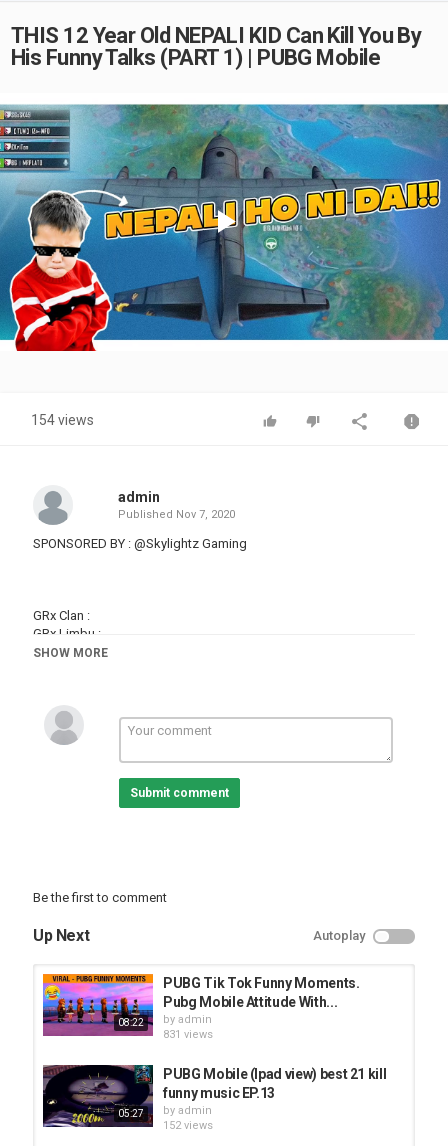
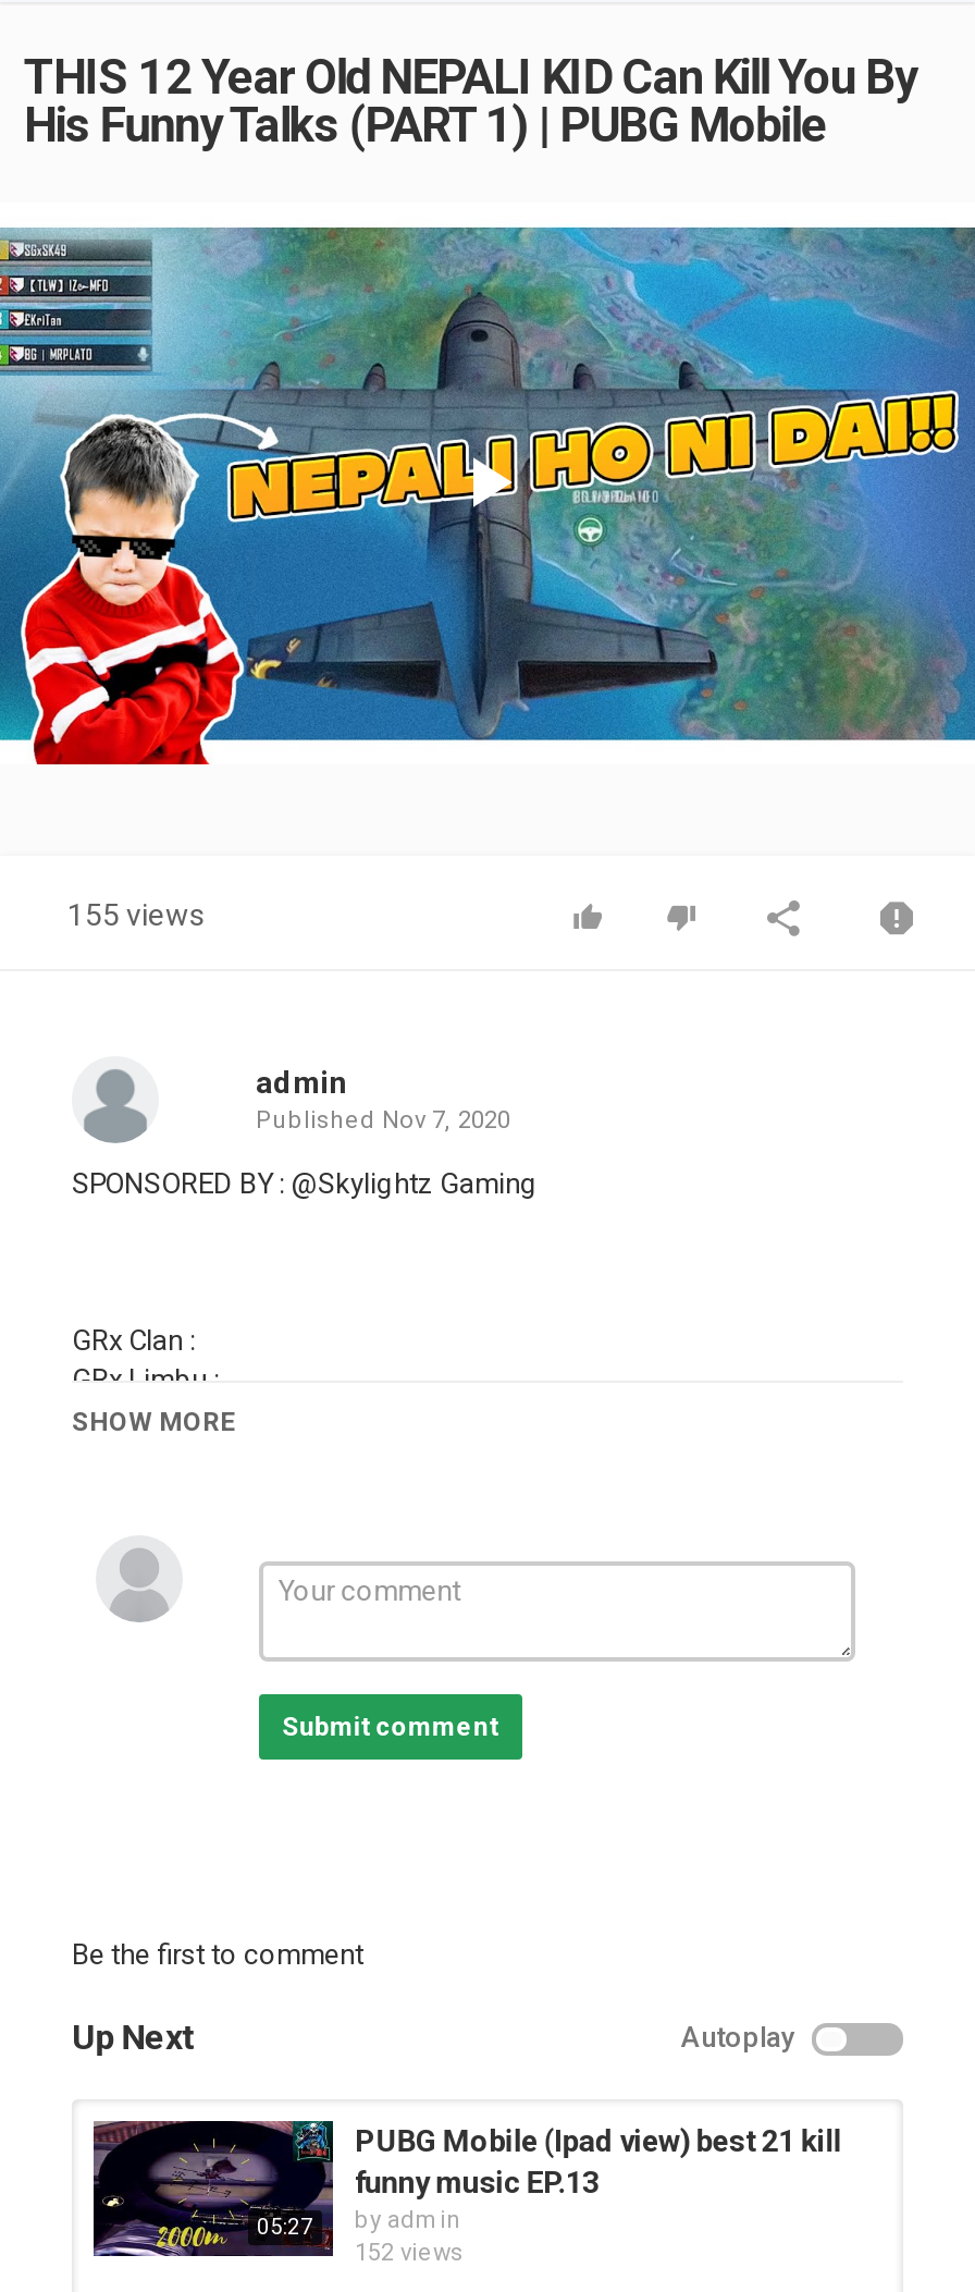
[31,412,94,428] 154 views -> [67,897,205,932] 155 views
[42,973,149,1037] [image] | 08:22 -> none
[163,975,360,1041] PUBG Tik Tok Funny Moments. | Pubg Mobile Attitude With... | by admin | 831 views -> none

